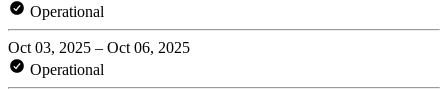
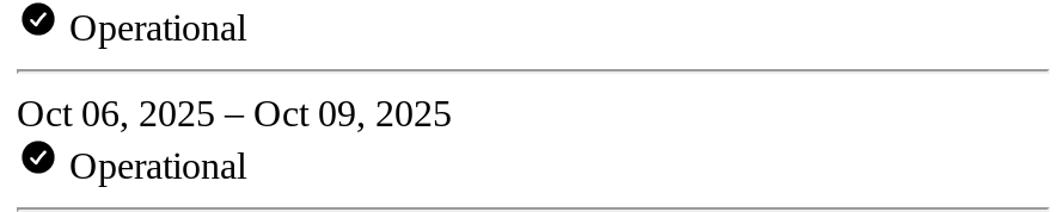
[8,39,190,56] Oct 03, 2025 – Oct 06, 2025 -> [17,93,452,133] Oct 06, 2025 – Oct 09, 2025

